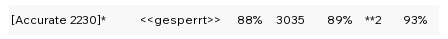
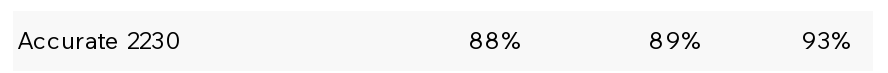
[11,12,221,27] [Accurate 2230]* | <<gesperrt>> -> [17,25,181,55] Accurate 2230
[276,12,305,27] 3035 -> none
[365,12,381,27] **2 -> none

